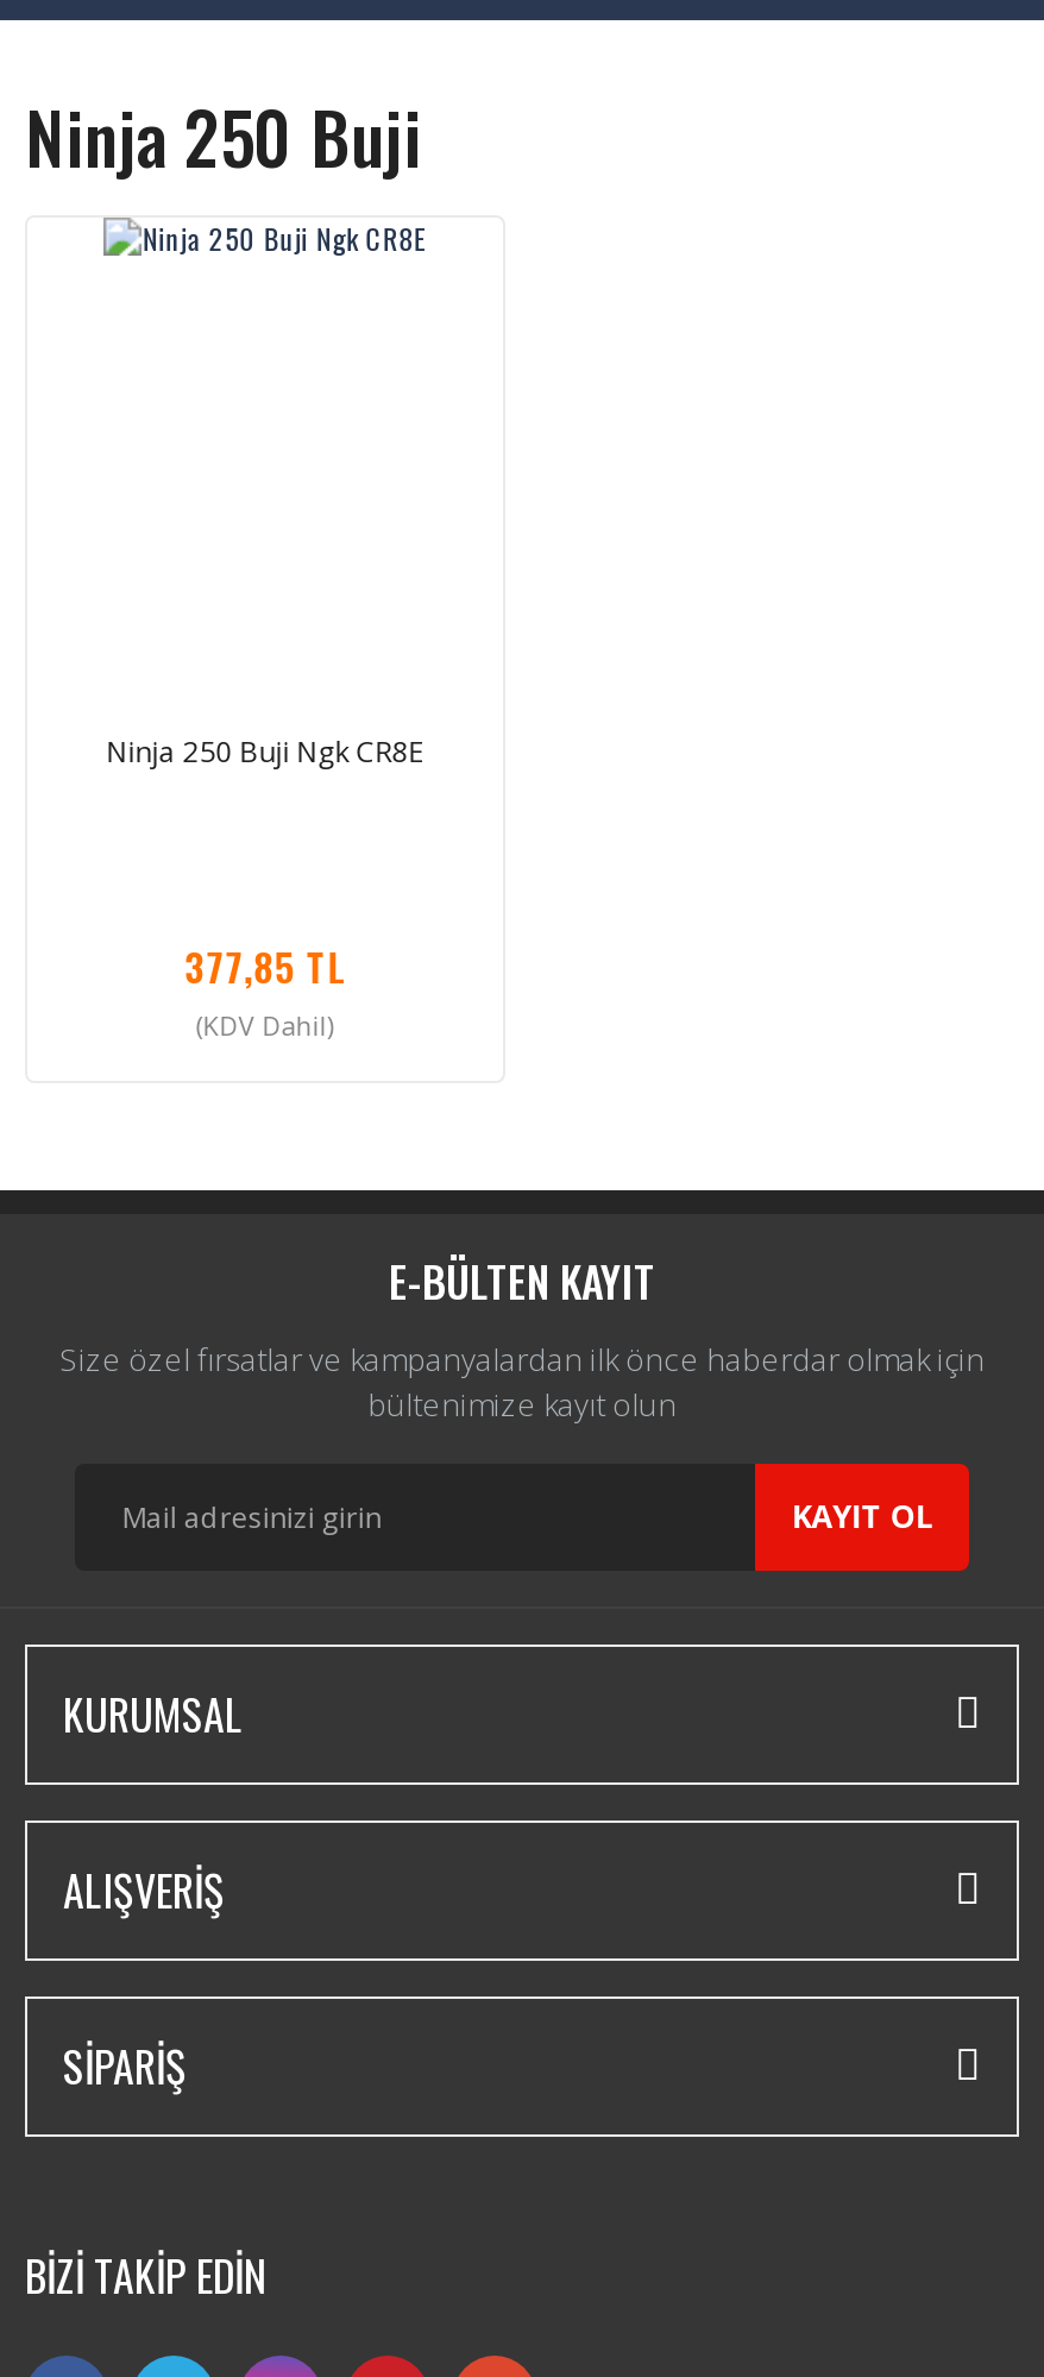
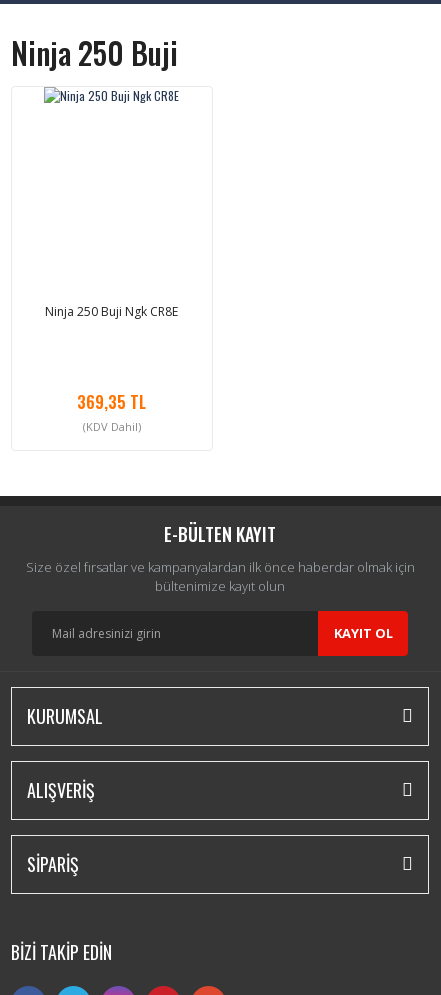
[185,937,344,994] 377,85 TL -> [77,389,146,413] 369,35 TL

